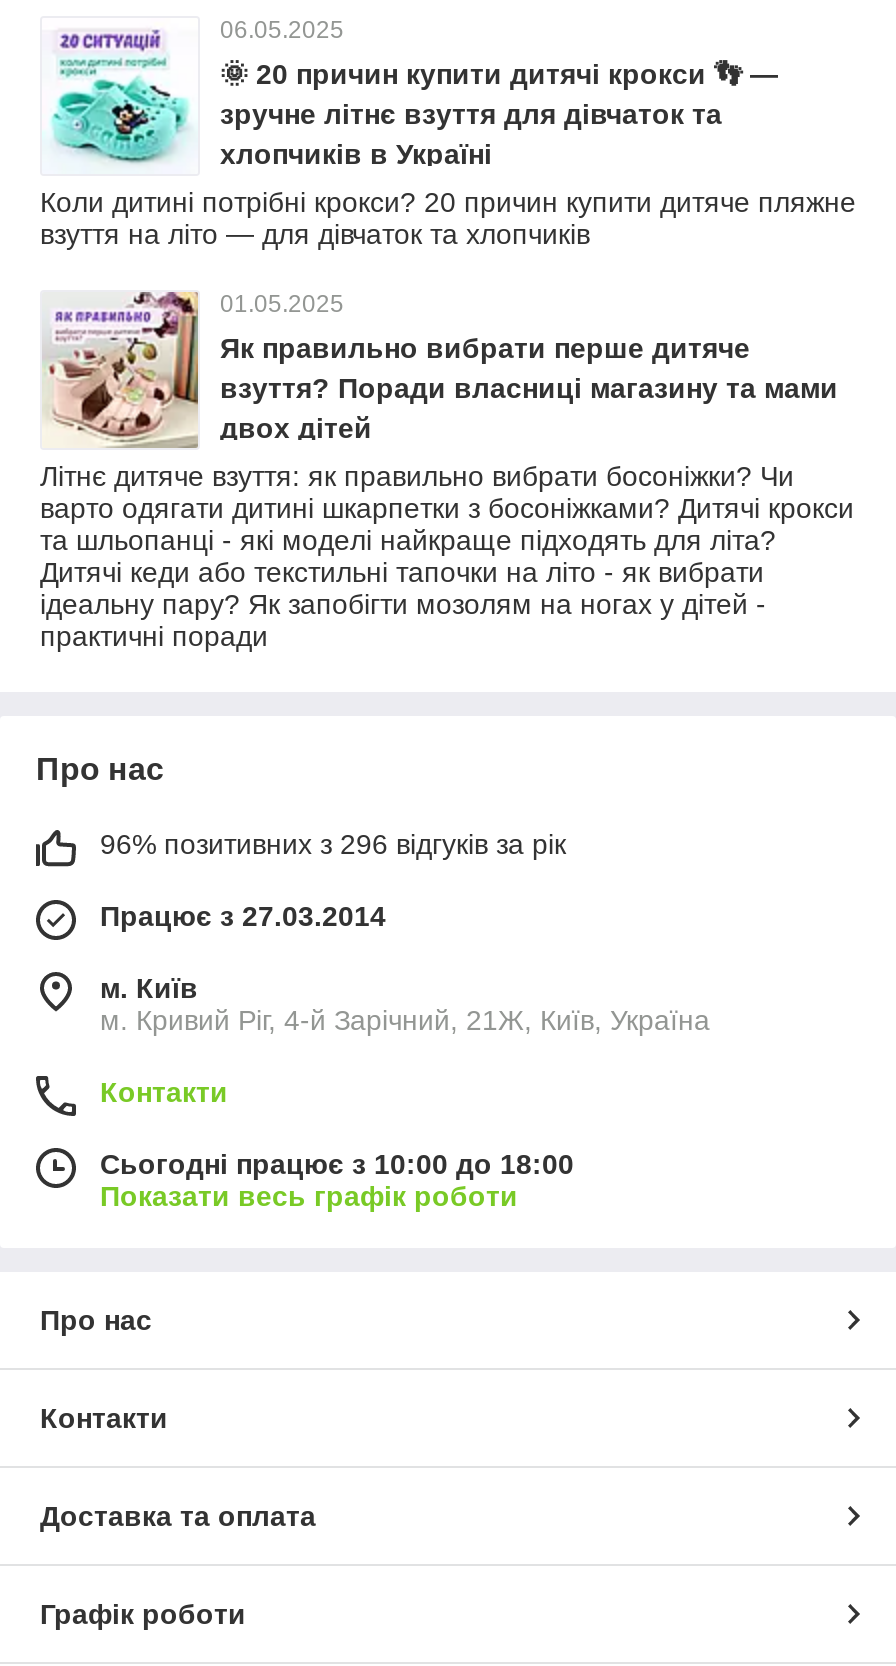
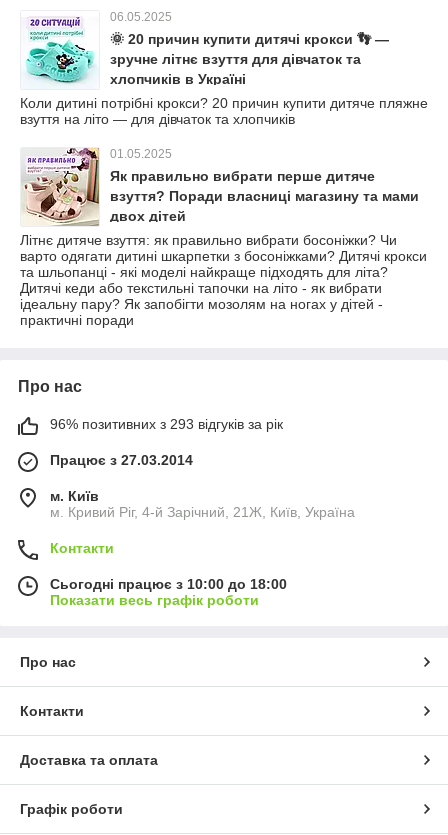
[100,828,566,860] 96% позитивних з 296 відгуків за рік -> [50,416,283,432] 96% позитивних з 293 відгуків за рік

